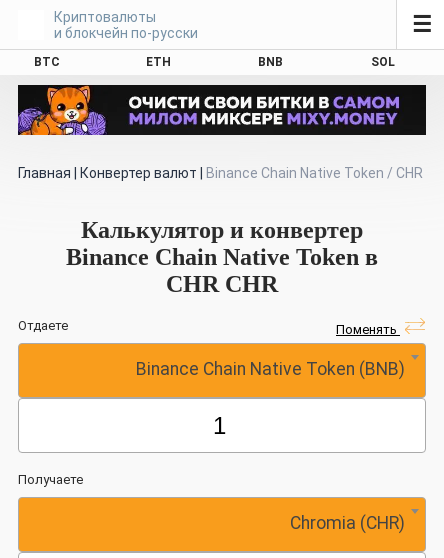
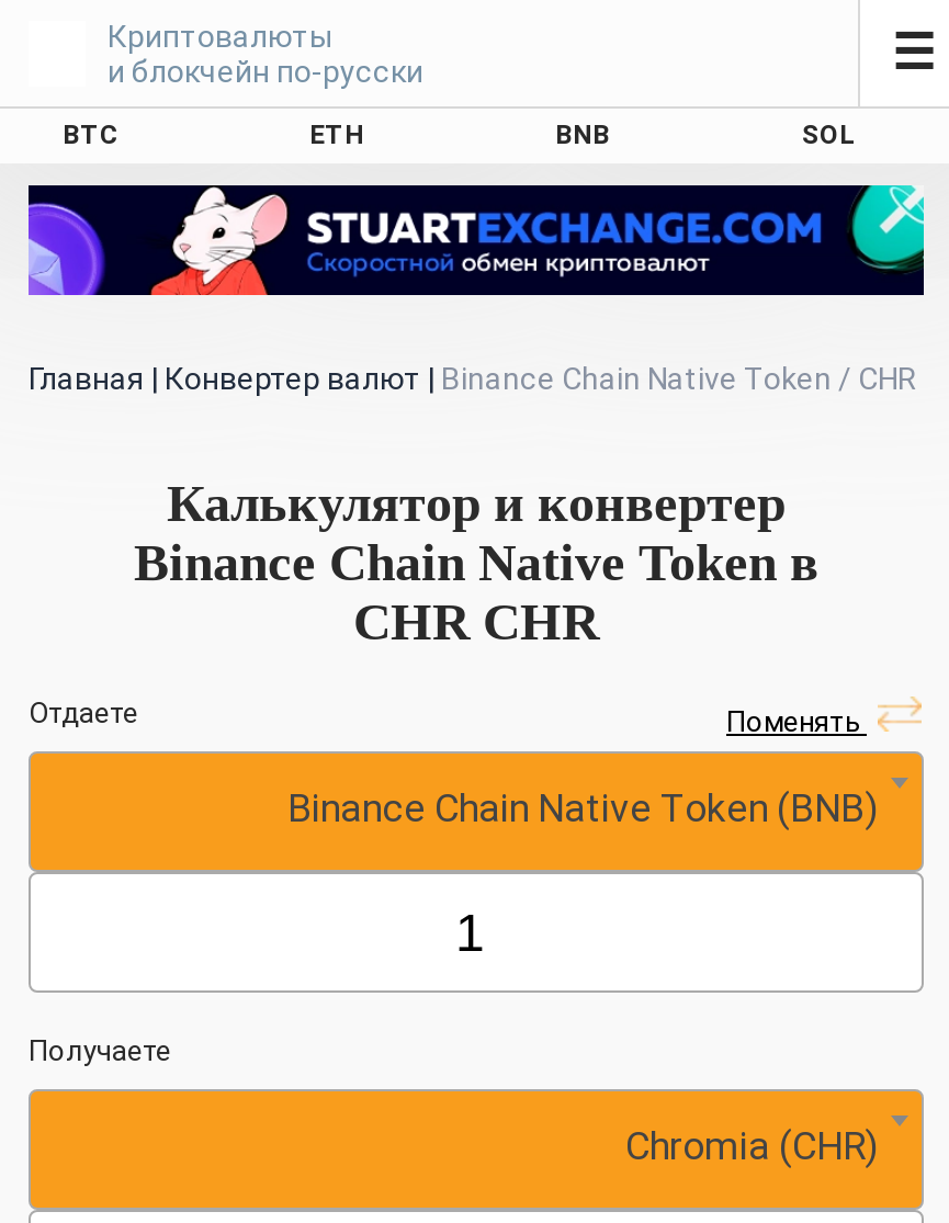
[17,84,427,136] [image] -> [26,183,926,297] [image]

